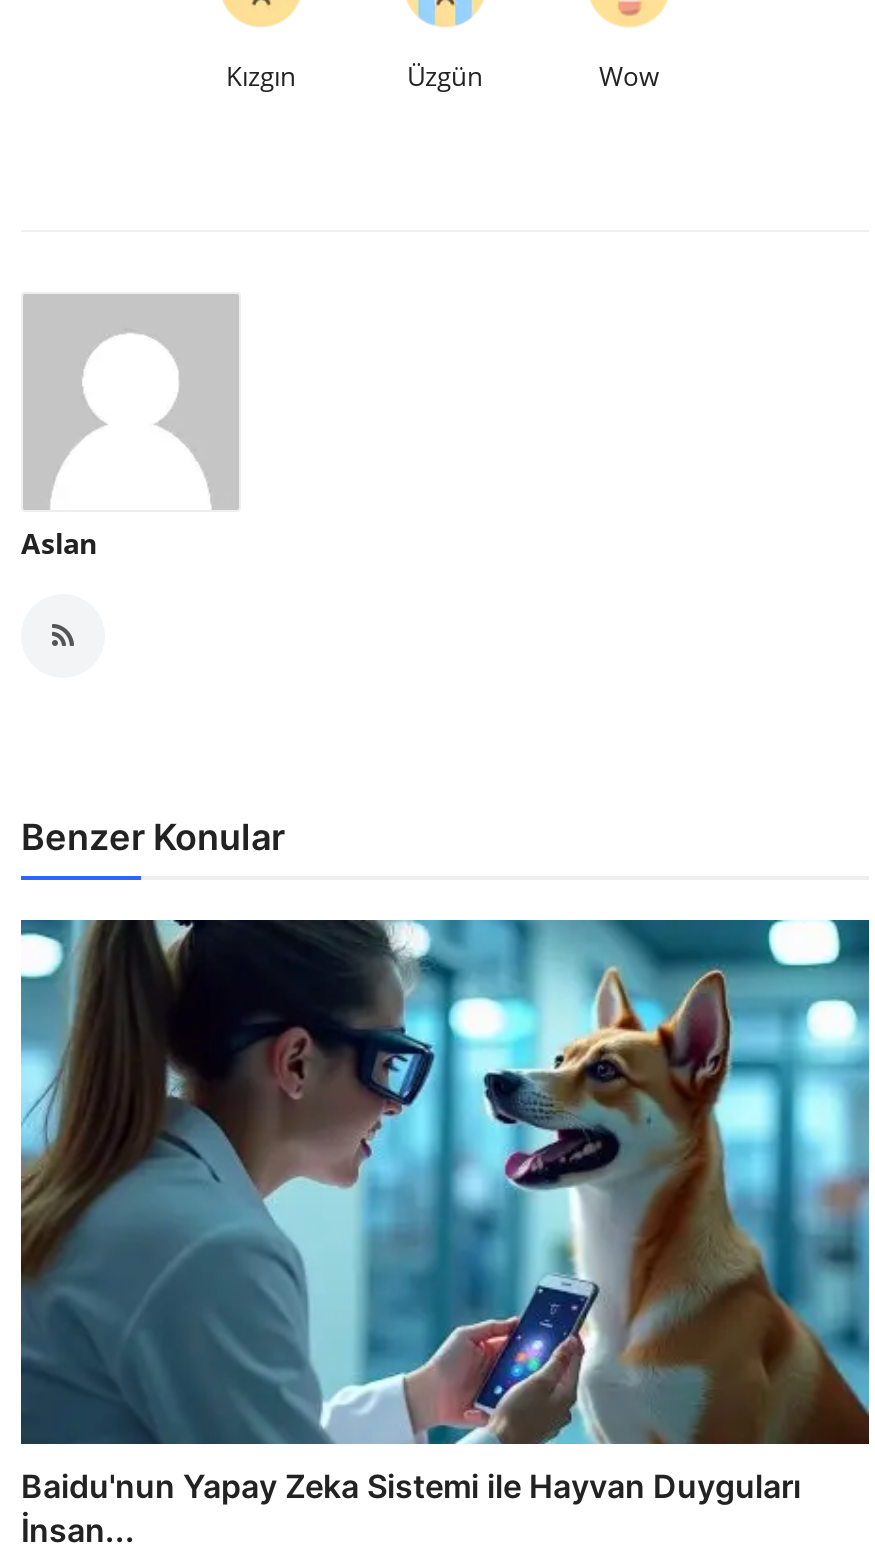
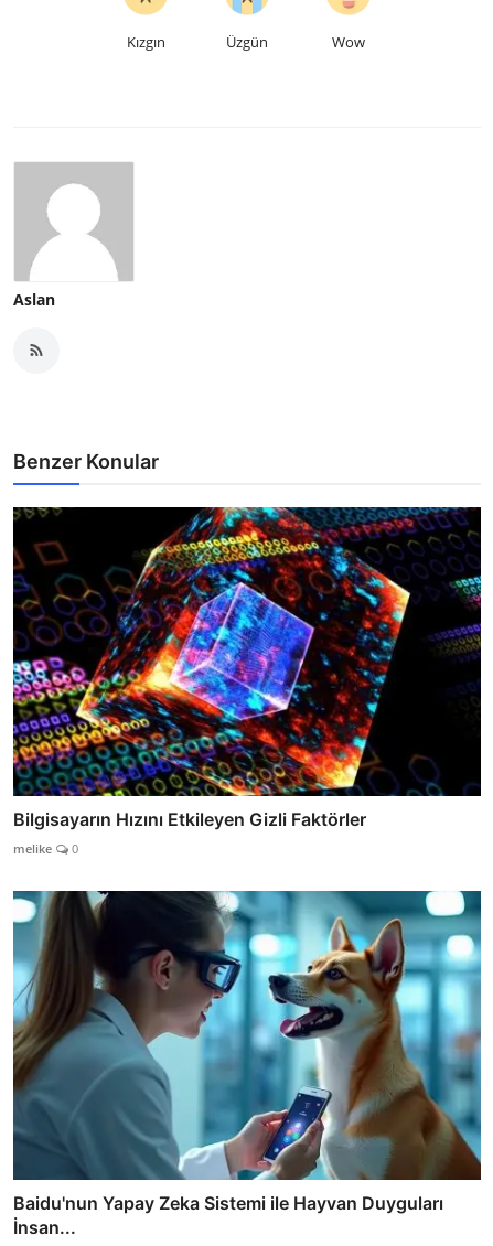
none -> [12,506,482,857] [image] | Bilgisayarın Hızını Etkileyen Gizli Faktörler | melike | 0

